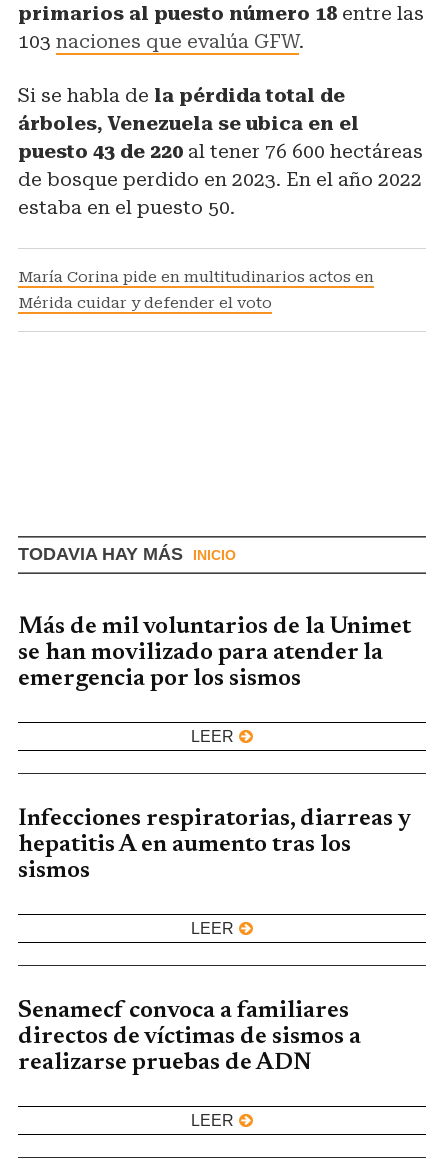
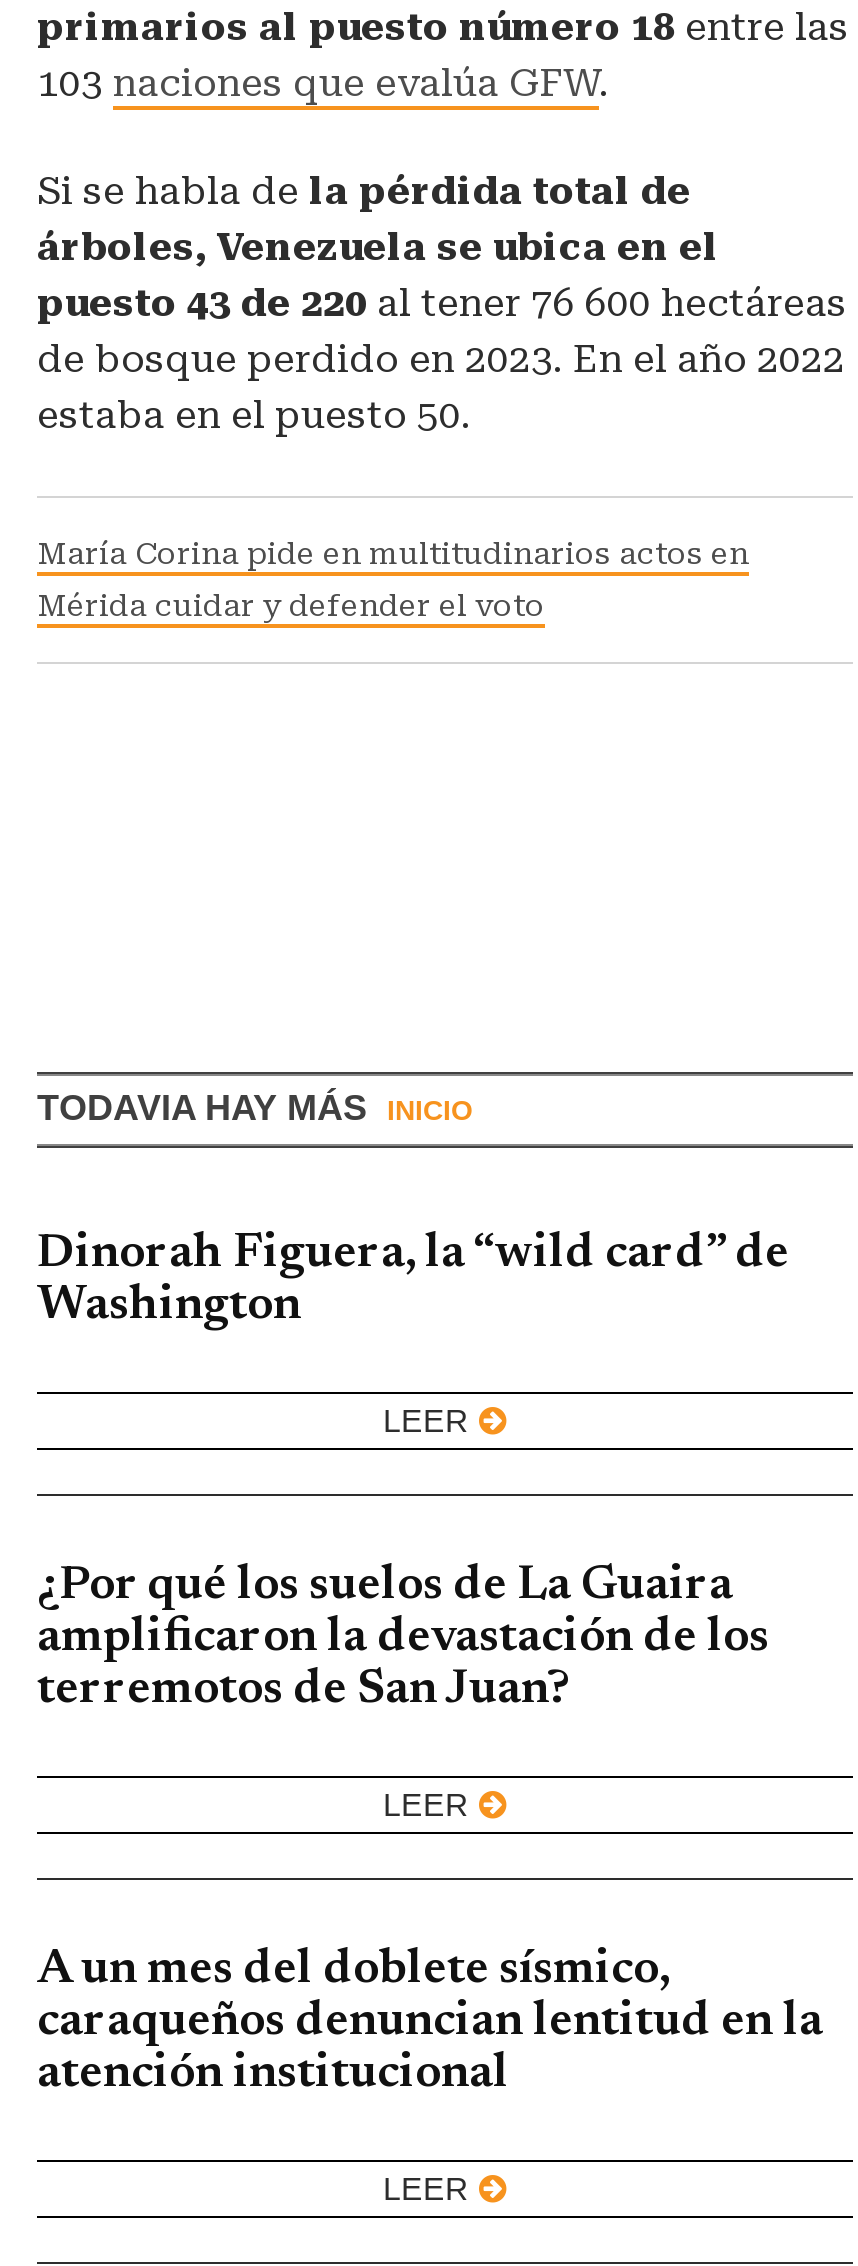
[18,615,411,691] Más de mil voluntarios de la Unimet | se han movilizado para atender la | emergencia por los sismos -> [37,1231,789,1331] Dinorah Figuera, la “wild card” de | Washington
[18,807,411,883] Infecciones respiratorias, diarreas y | hepatitis A en aumento tras los | sismos -> [37,1563,769,1715] ¿Por qué los suelos de La Guaira | amplificaron la devastación de los | terremotos de San Juan?
[18,999,361,1075] Senamecf convoca a familiares | directos de víctimas de sismos a | realizarse pruebas de ADN -> [37,1947,823,2099] A un mes del doblete sísmico, | caraqueños denuncian lentitud en la | atención institucional

